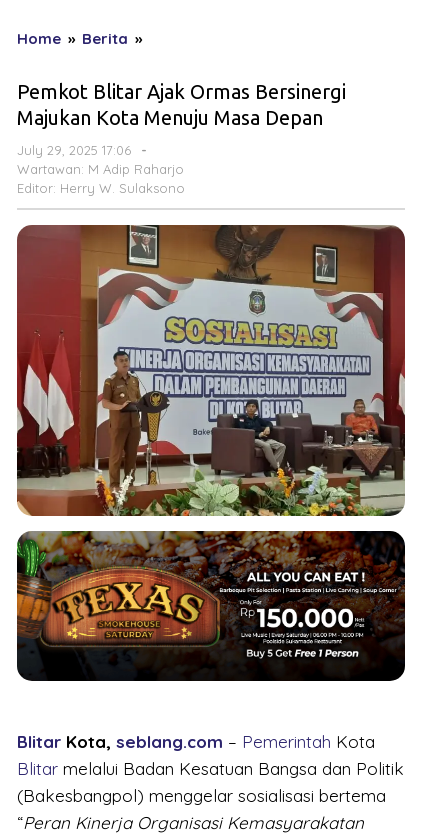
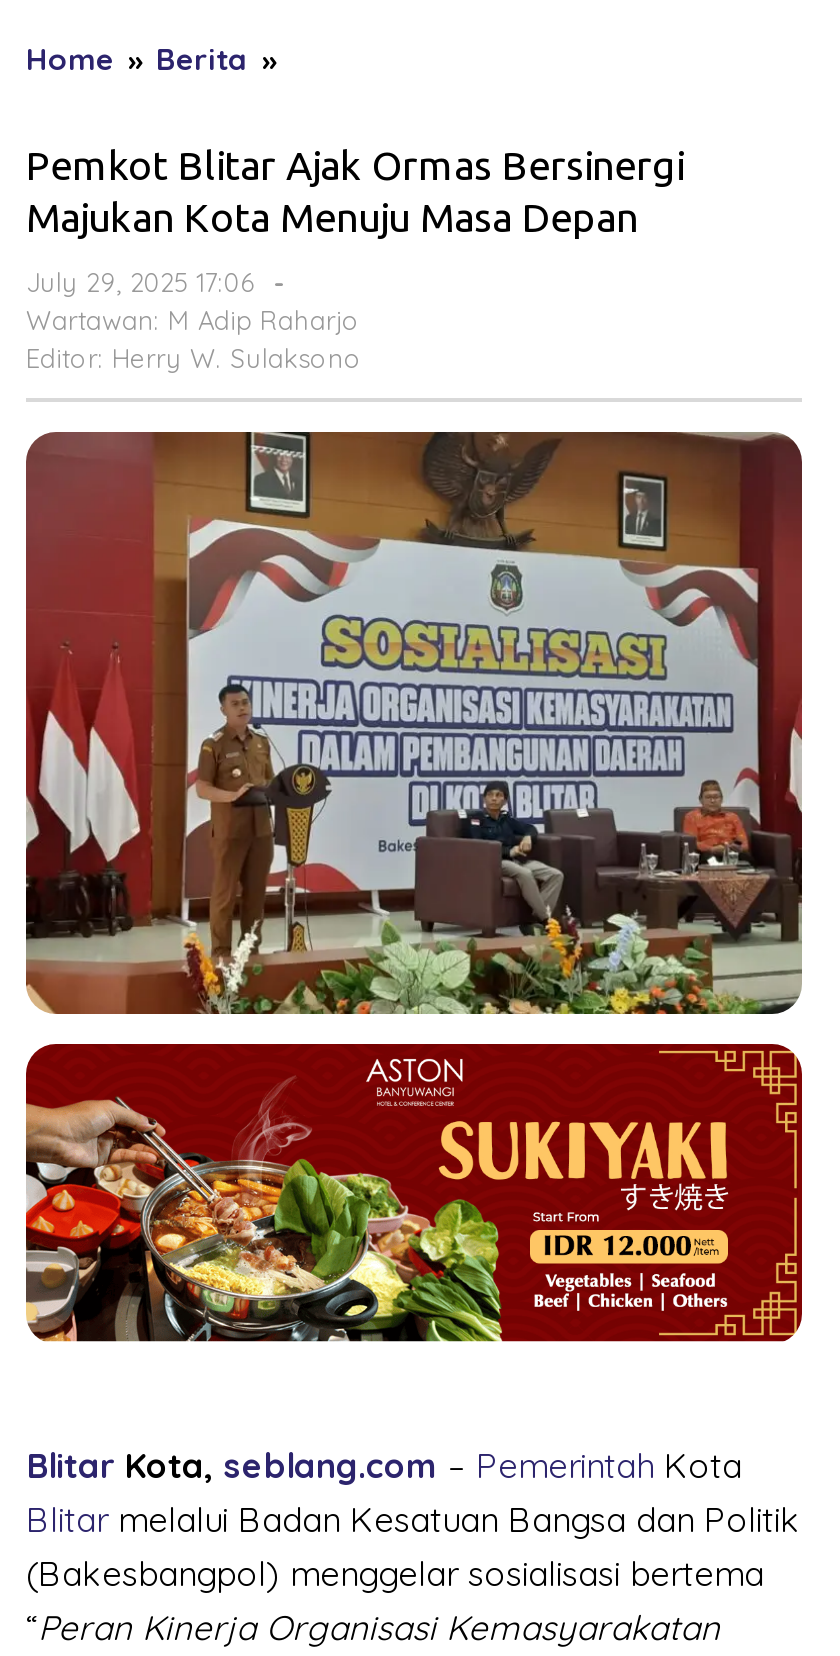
[16,530,406,682] [image] -> [24,1042,804,1344] [image]

